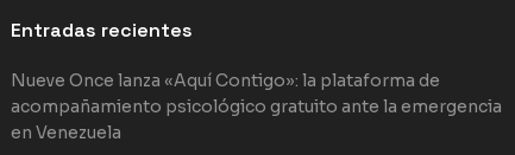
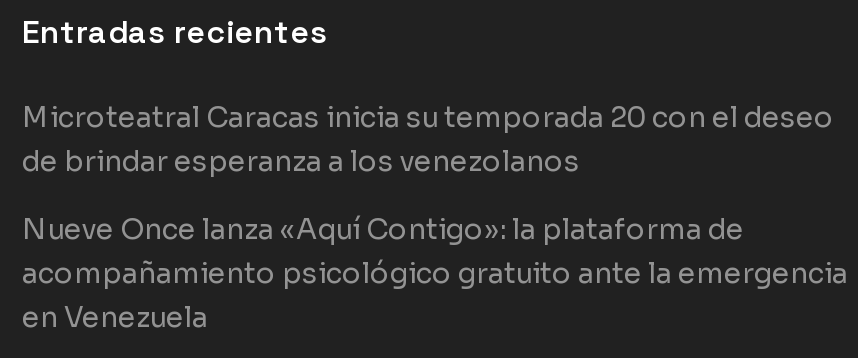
none -> [22,99,834,179] Microteatral Caracas inicia su temporada 20 con el deseo | de brindar esperanza a los venezolanos

